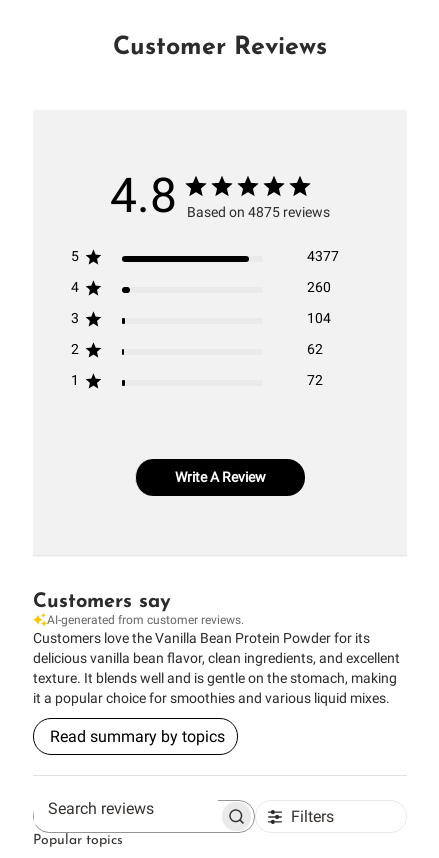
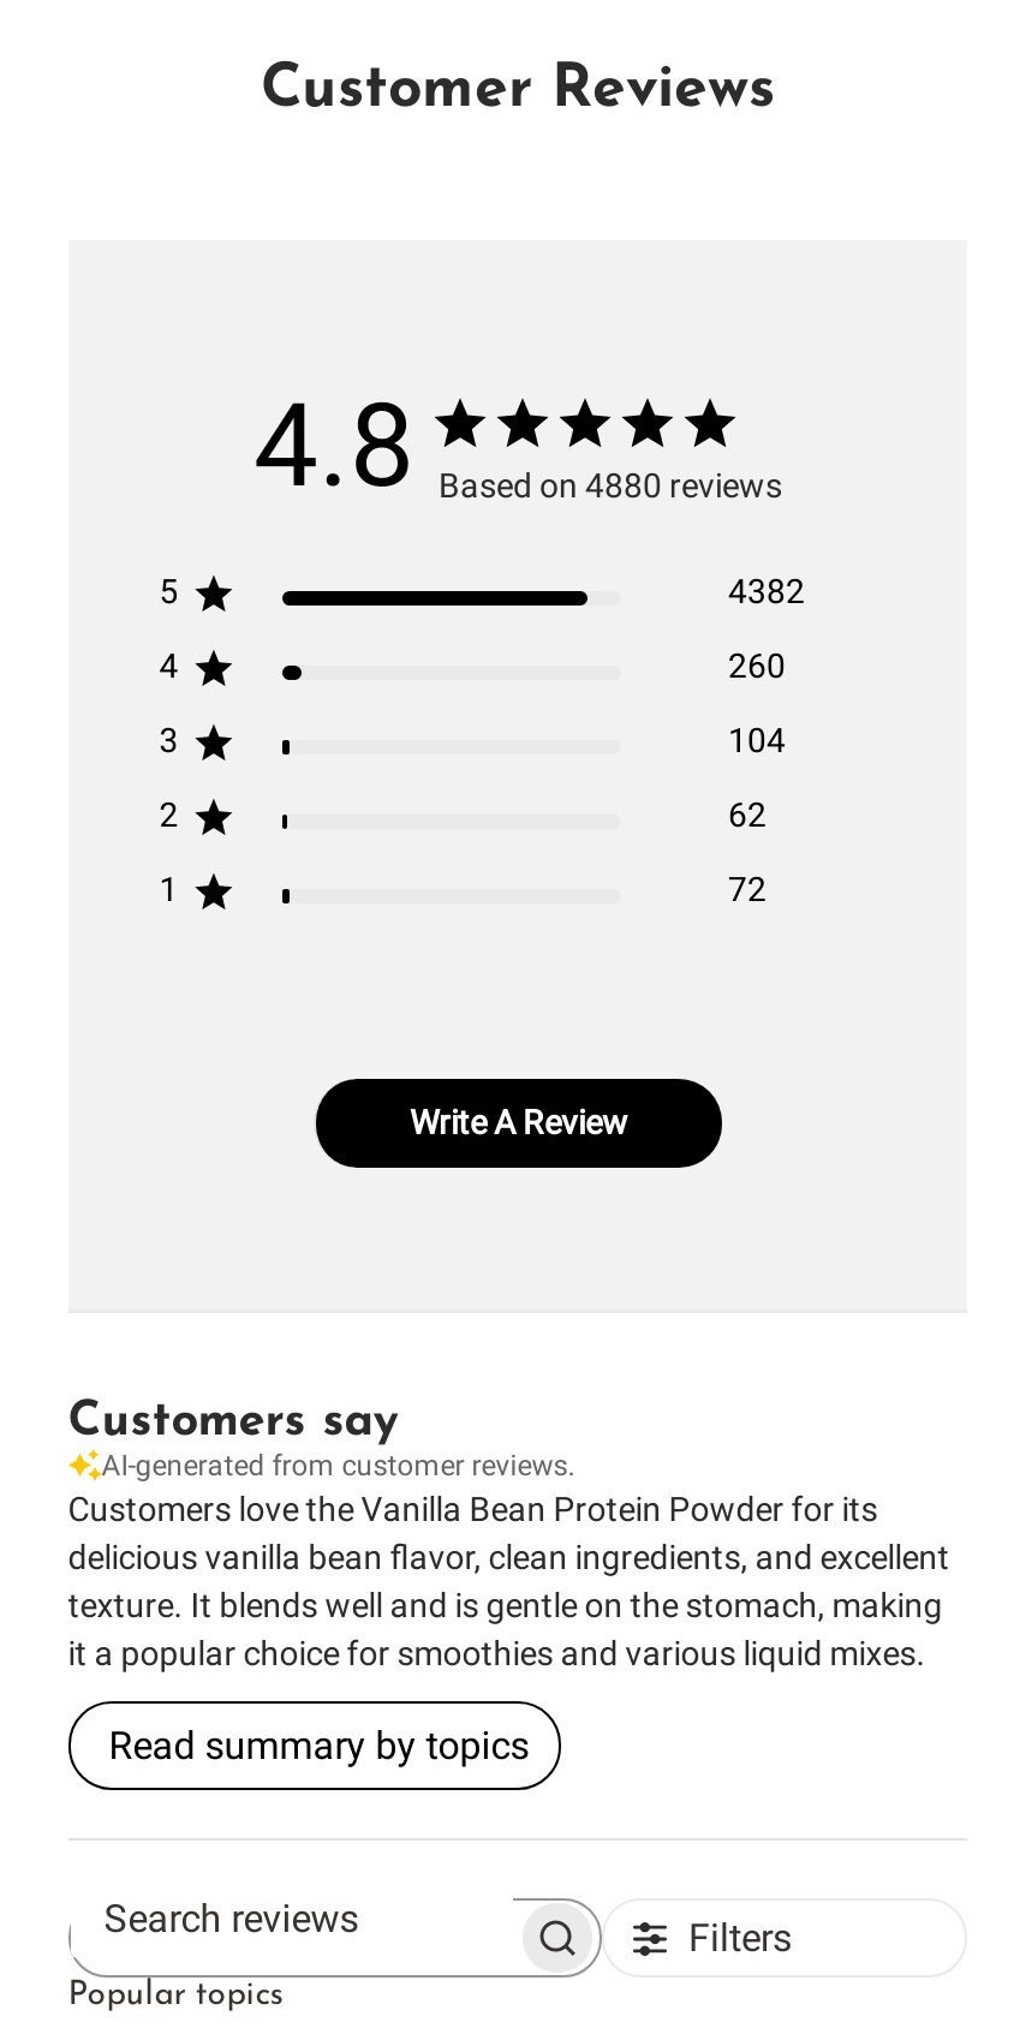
[187,204,330,220] Based on 4875 reviews -> [439,467,782,505] Based on 4880 reviews
[307,248,339,264] 4377 -> [728,572,805,611] 4382

